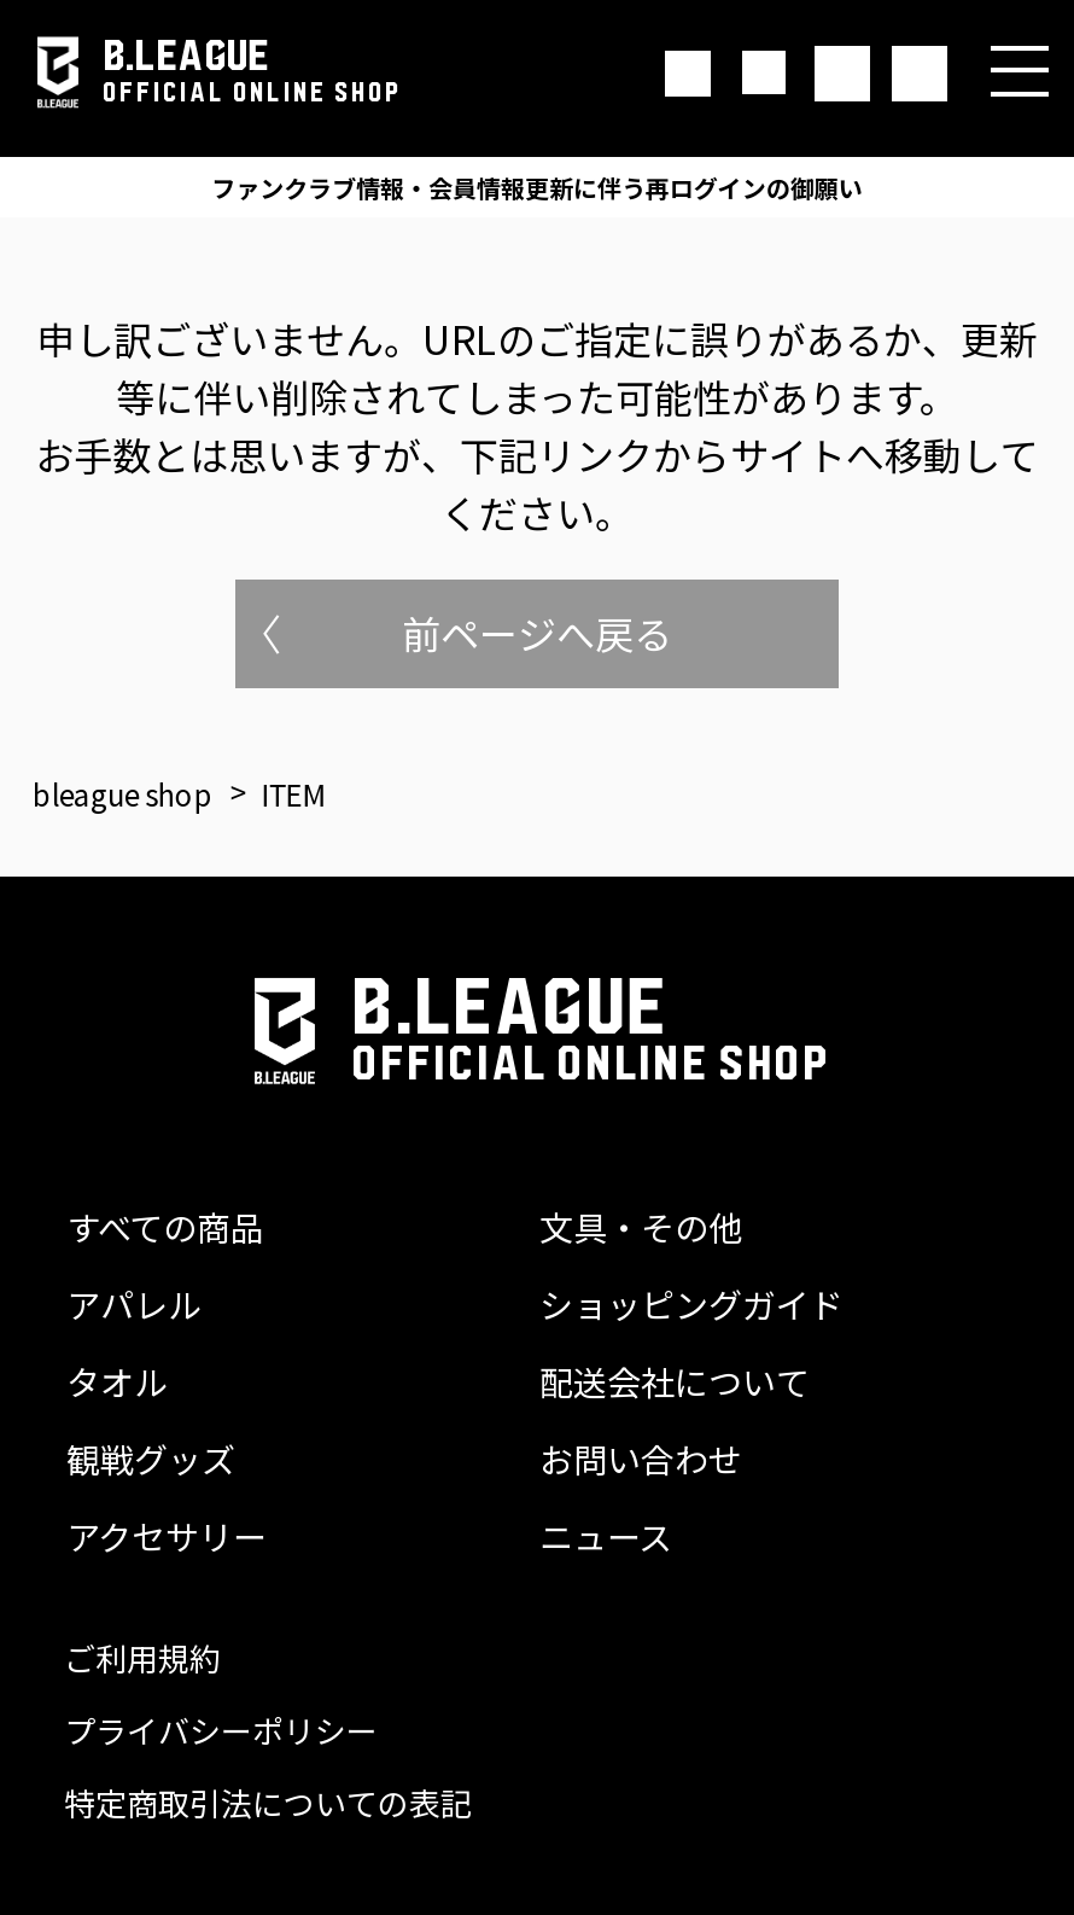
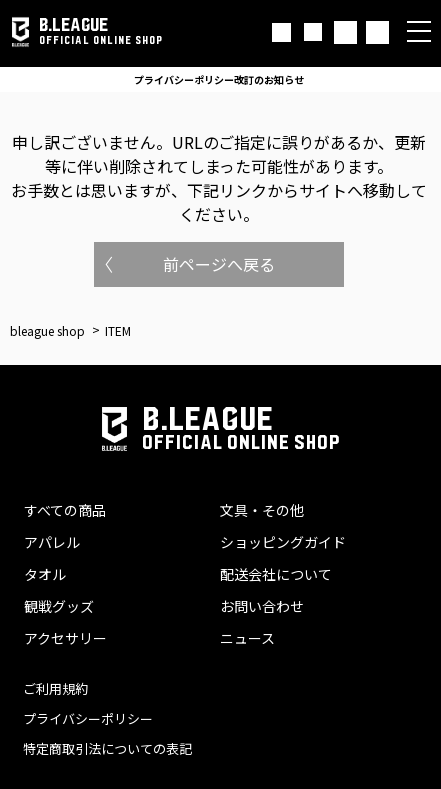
[211,169,863,205] ファンクラブ情報・会員情報更新に伴う再ログインの御願い -> [134,72,304,87] プライバシーポリシー改訂のお知らせ

